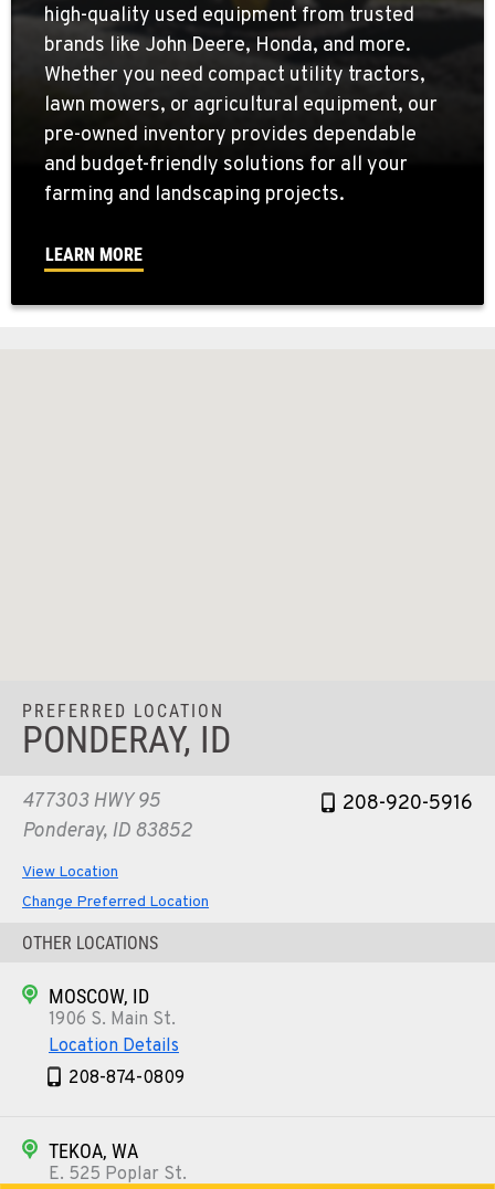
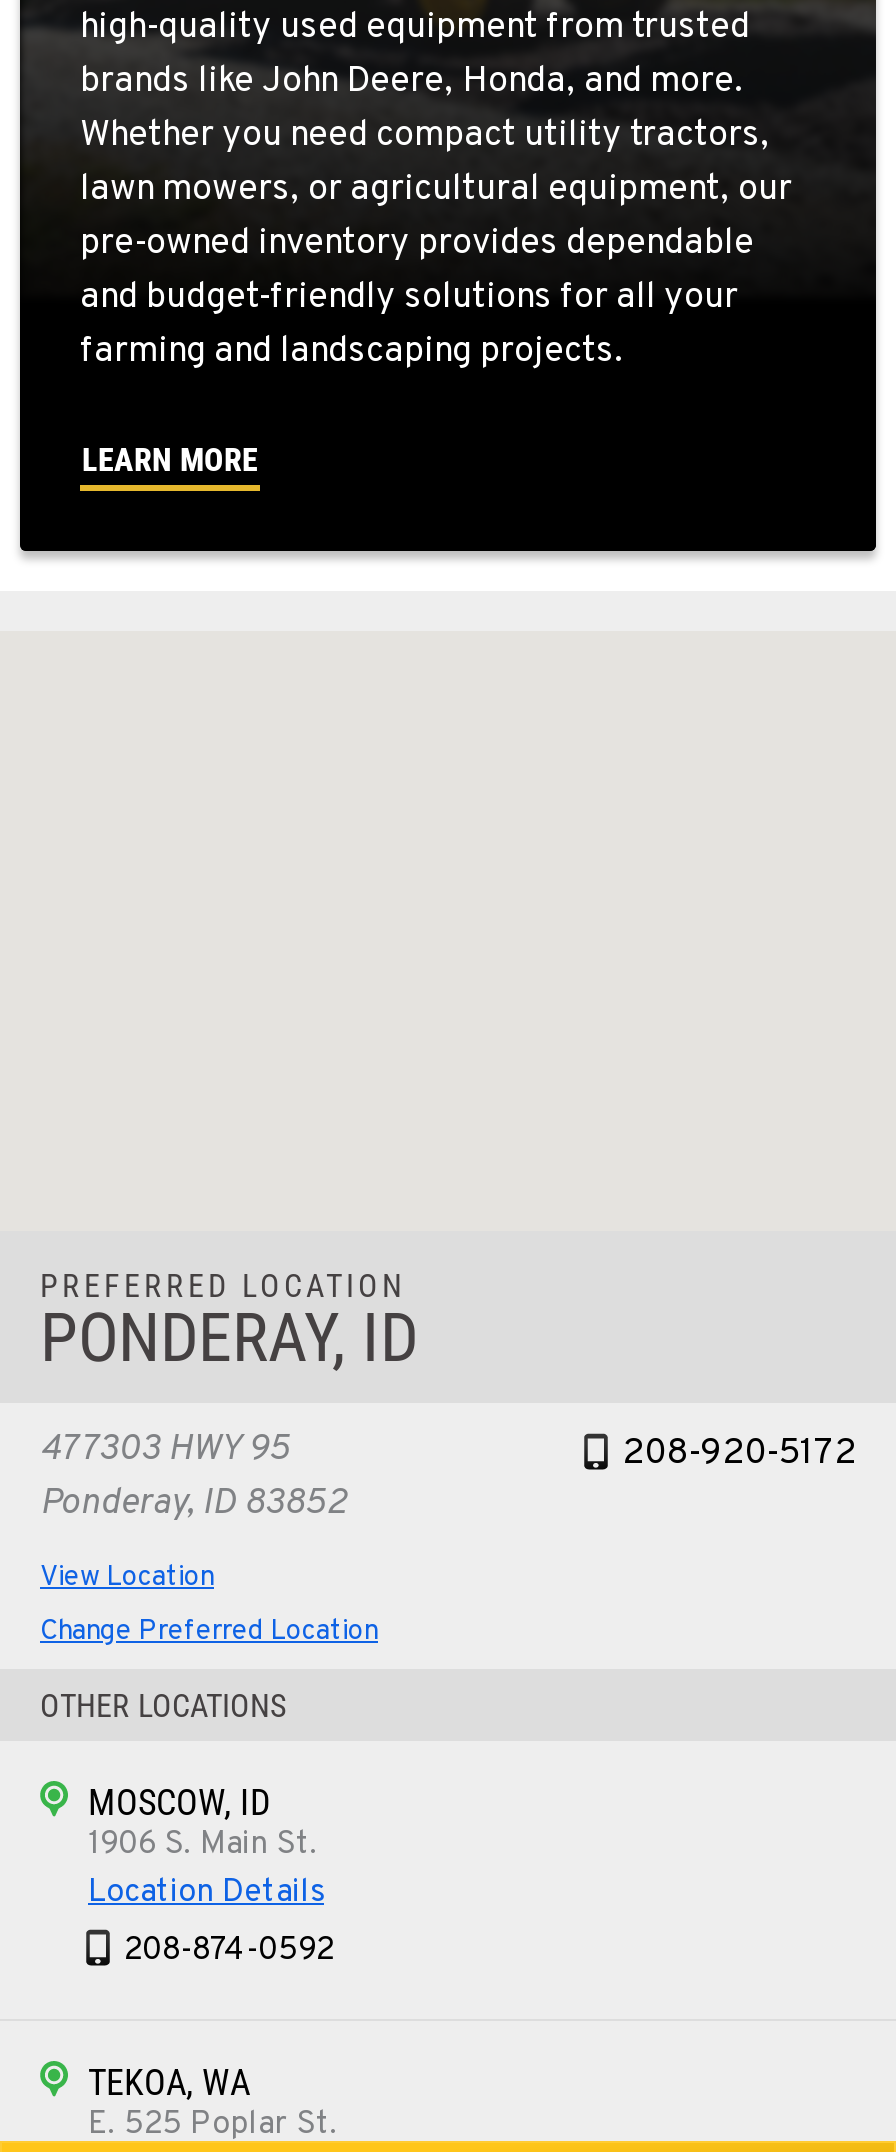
[343,791,473,816] 208-920-5916 -> [622,1431,856,1477] 208-920-5172
[69,1067,185,1089] 208-874-0809 -> [124,1931,334,1971] 208-874-0592

